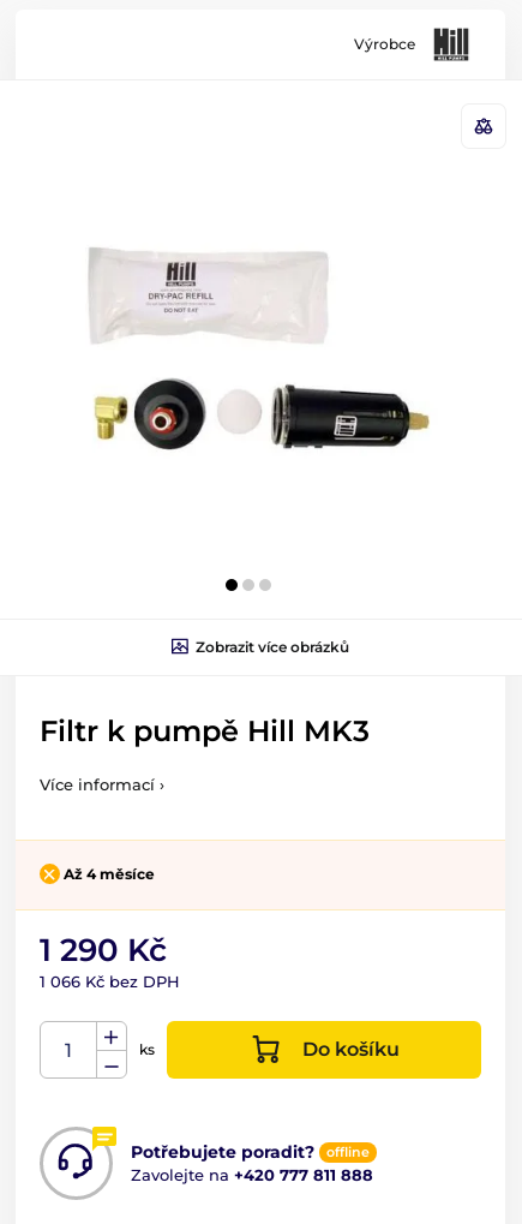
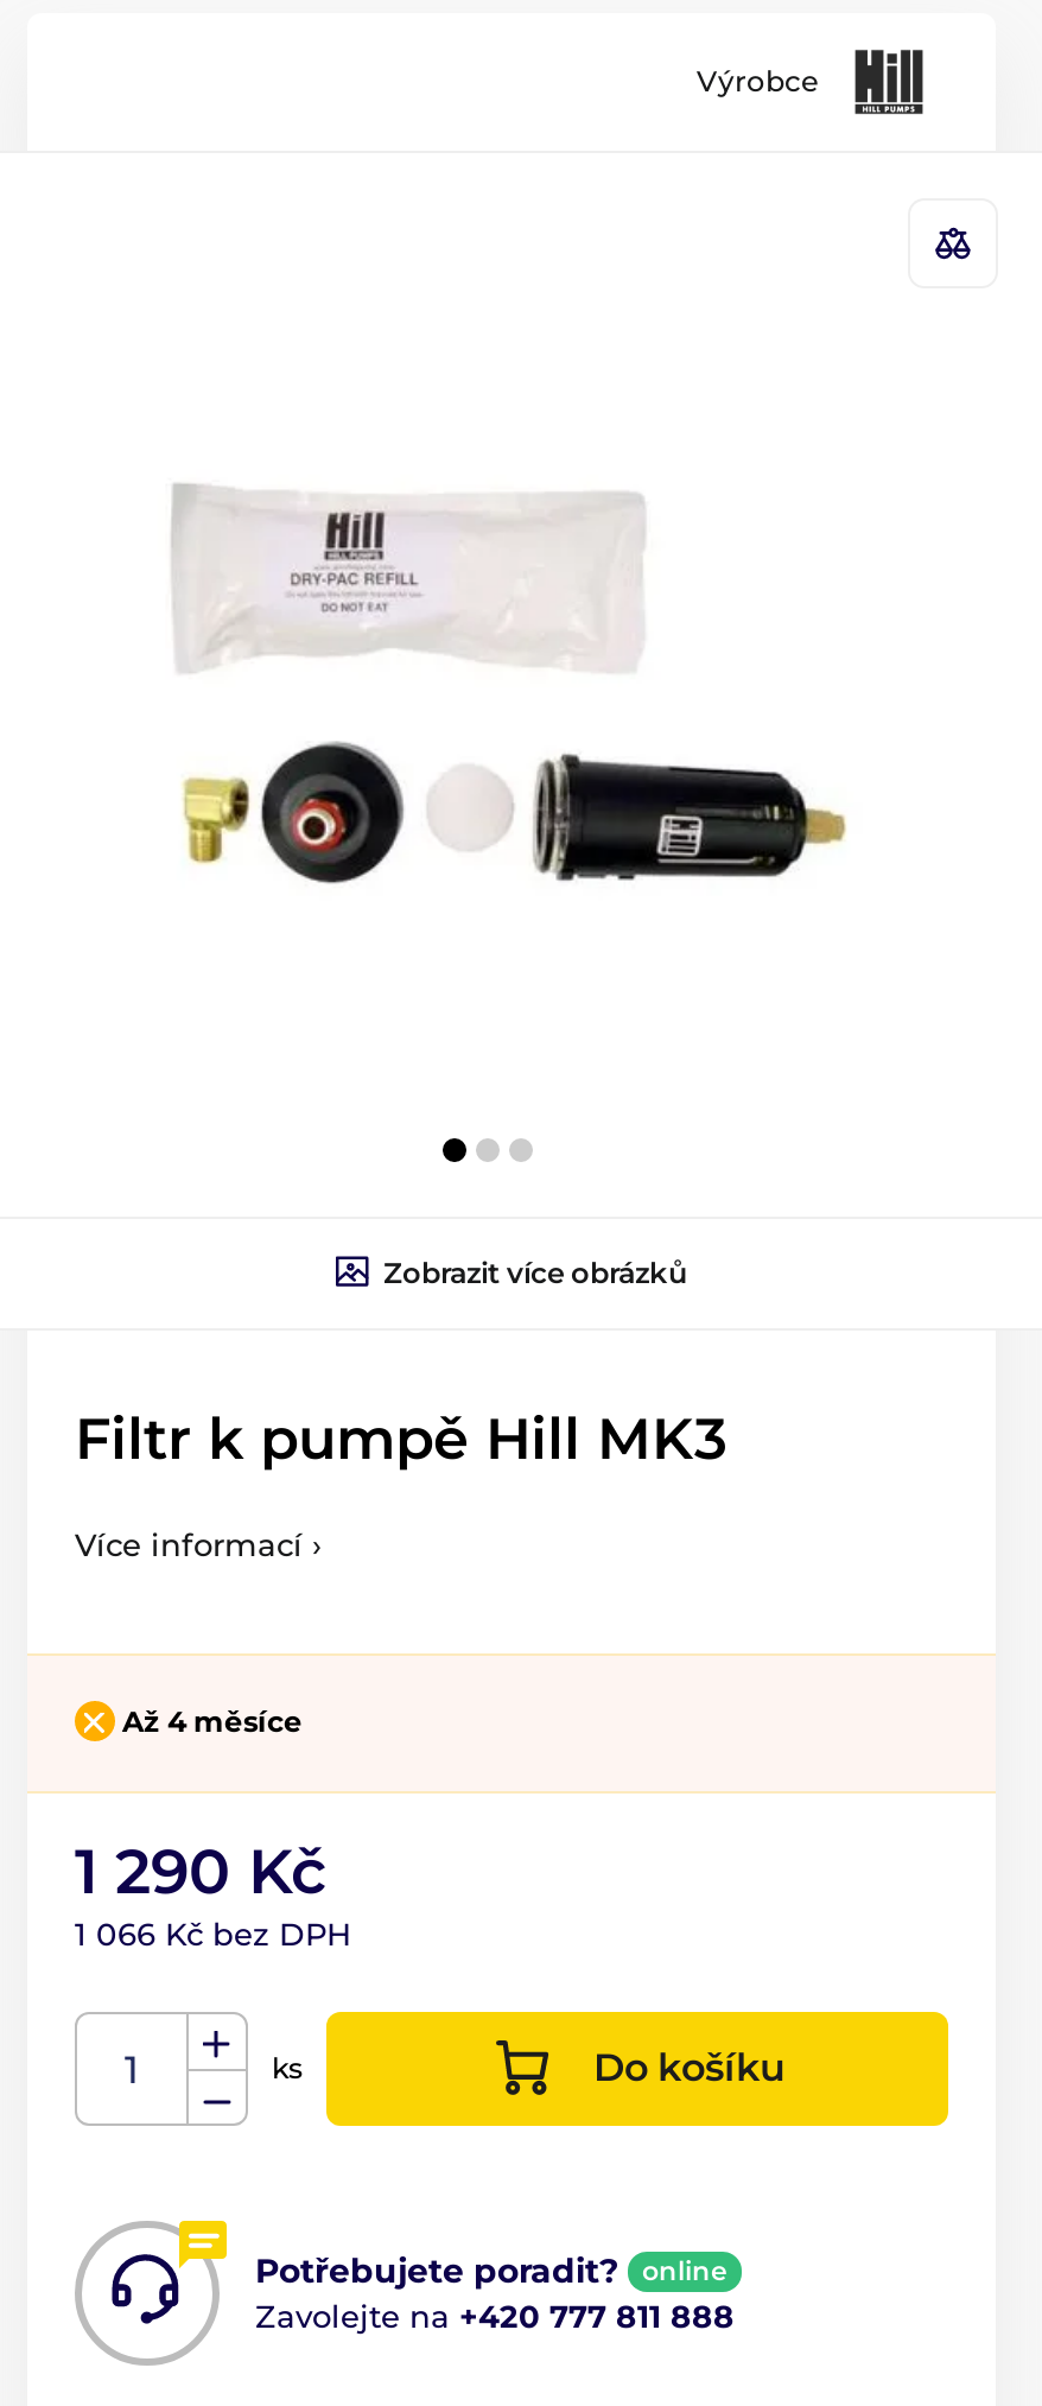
[326,1143,370,1160] offline -> [642,2254,728,2287] online

